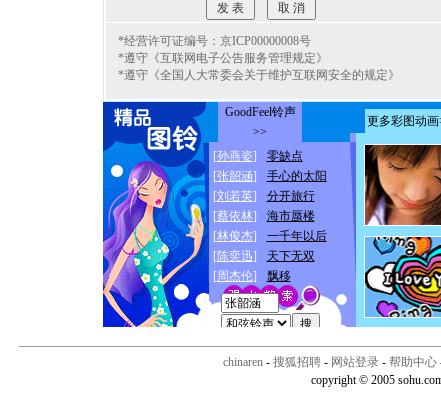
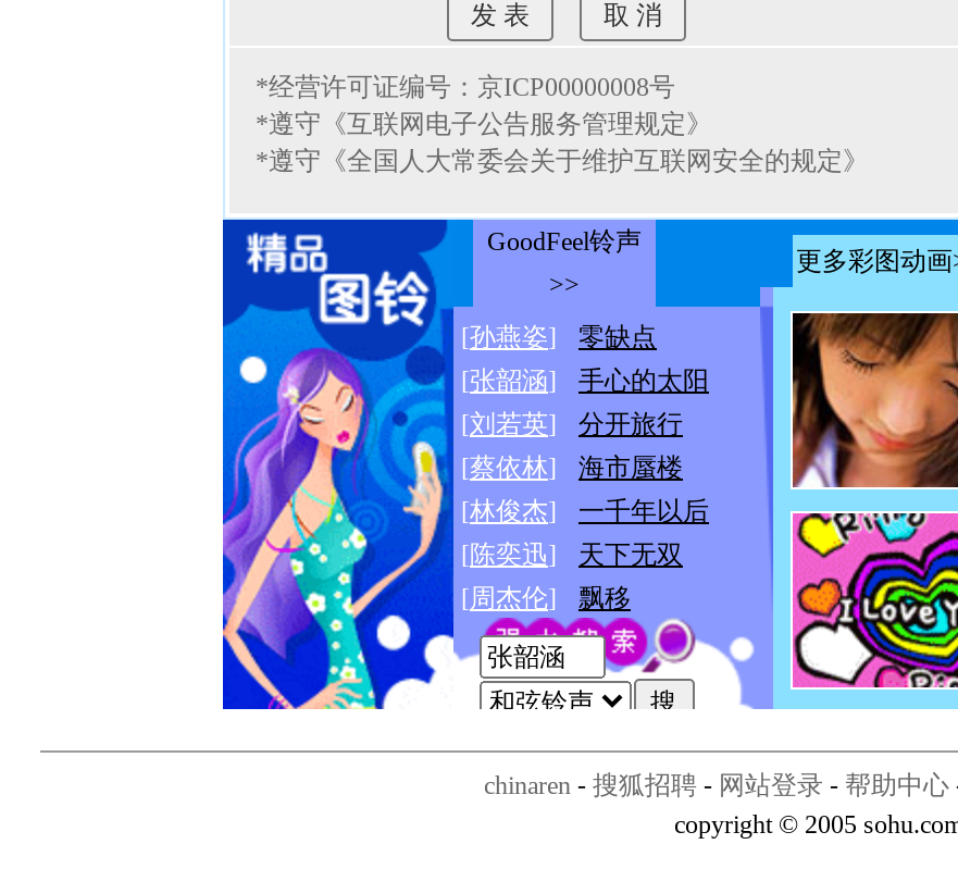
[364,236,438,318] [image] -> [791,511,951,690] [image]

